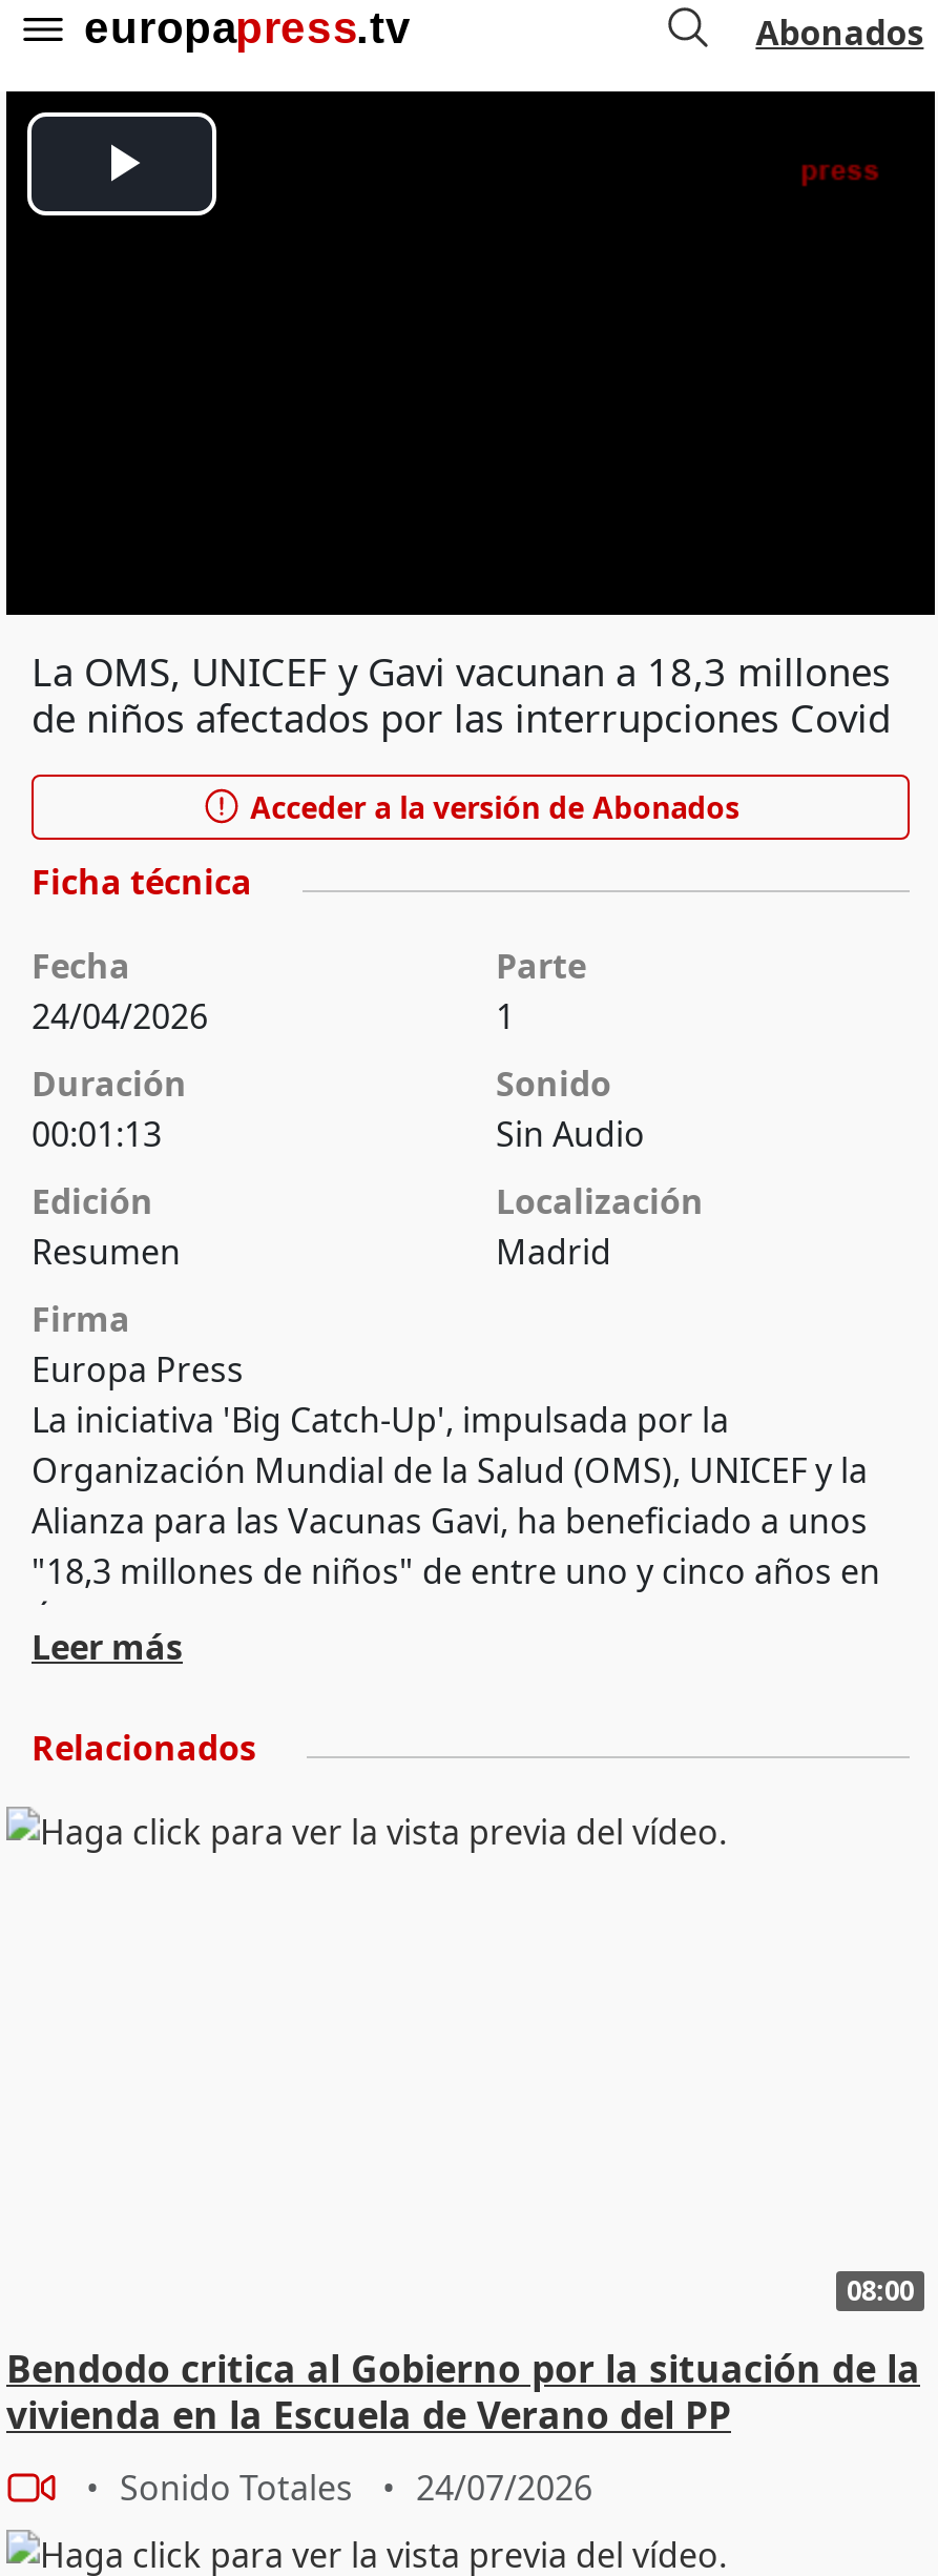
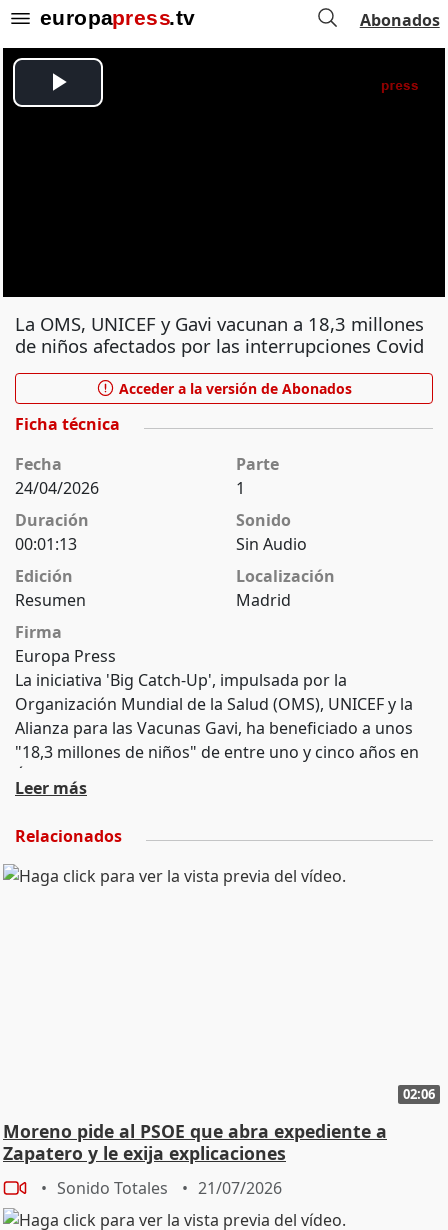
[847,2272,914,2309] 08:00 -> [403,1085,435,1103] 02:06
[6,2343,920,2440] Bendodo critica al Gobierno por la situación de la | vivienda en la Escuela de Verano del PP -> [3,1119,387,1165] Moreno pide al PSOE que abra expediente a | Zapatero y le exija explicaciones
[120,2465,592,2511] Sonido Totales 24/07/2026 -> [57,1177,282,1199] Sonido Totales 21/07/2026

